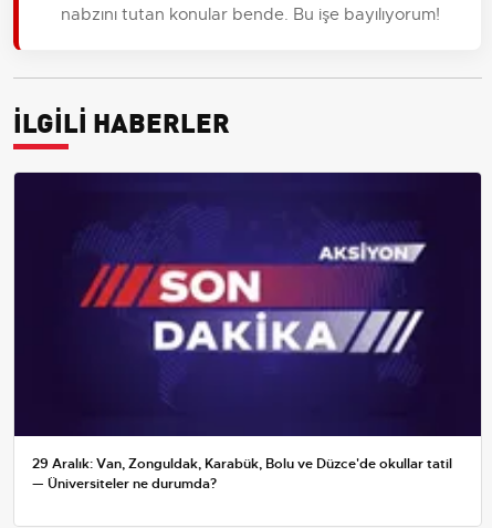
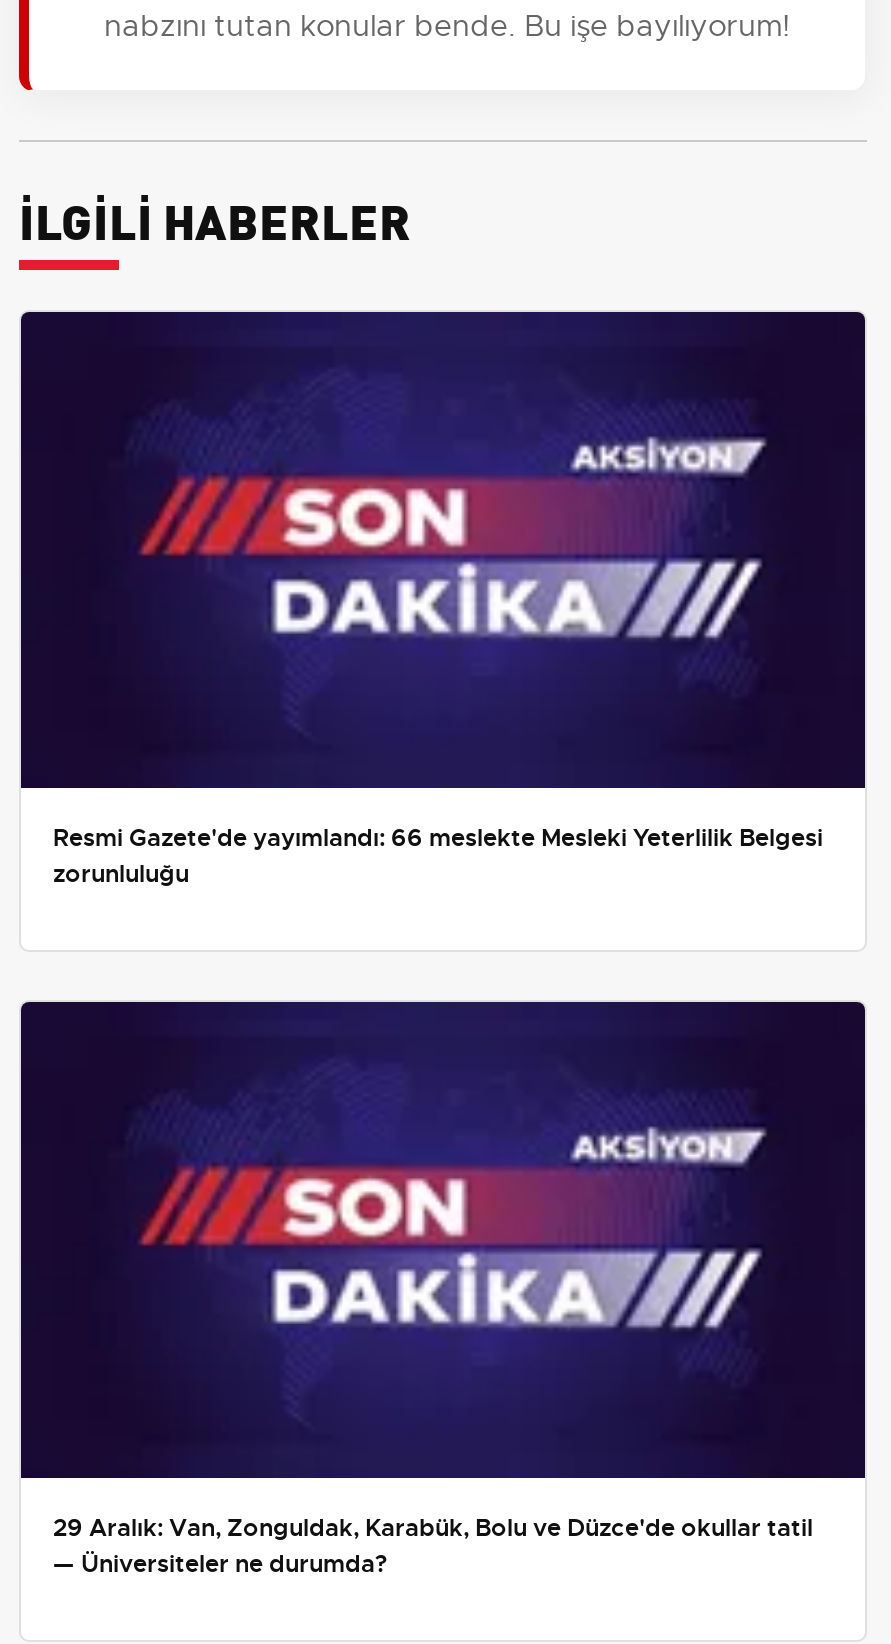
none -> [53,823,823,891] Resmi Gazete'de yayımlandı: 66 meslekte Mesleki Yeterlilik Belgesi | zorunluluğu

